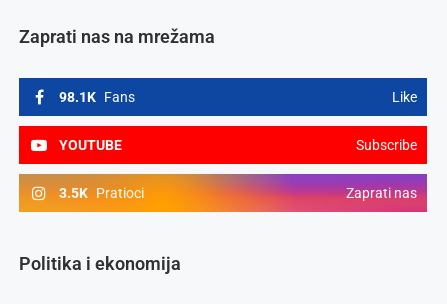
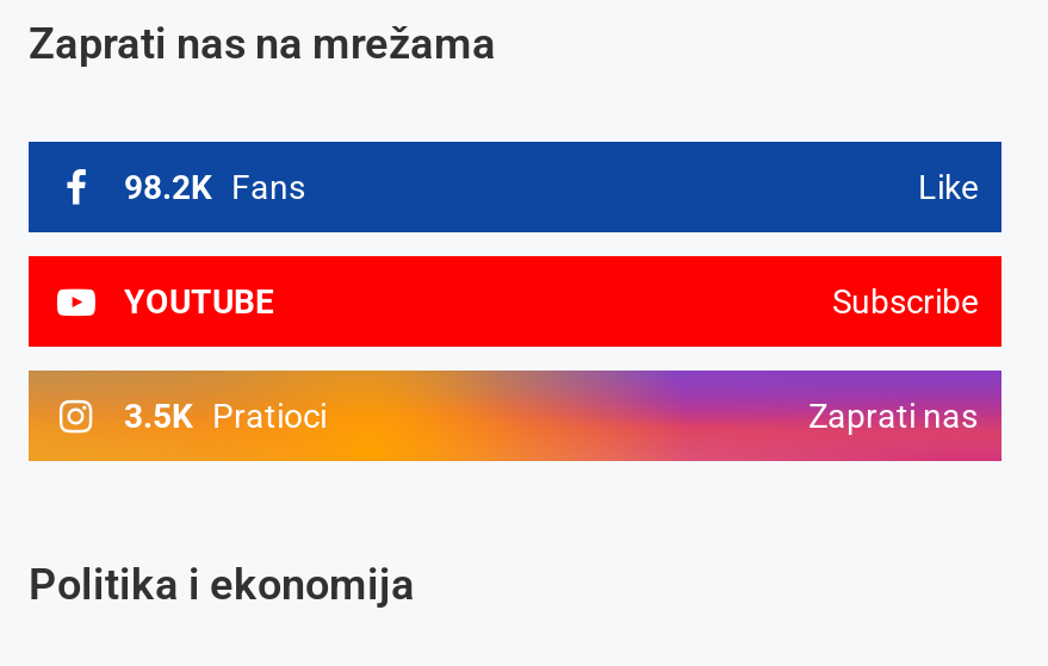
[59,89,135,105] 98.1K Fans -> [124,169,305,207] 98.2K Fans

